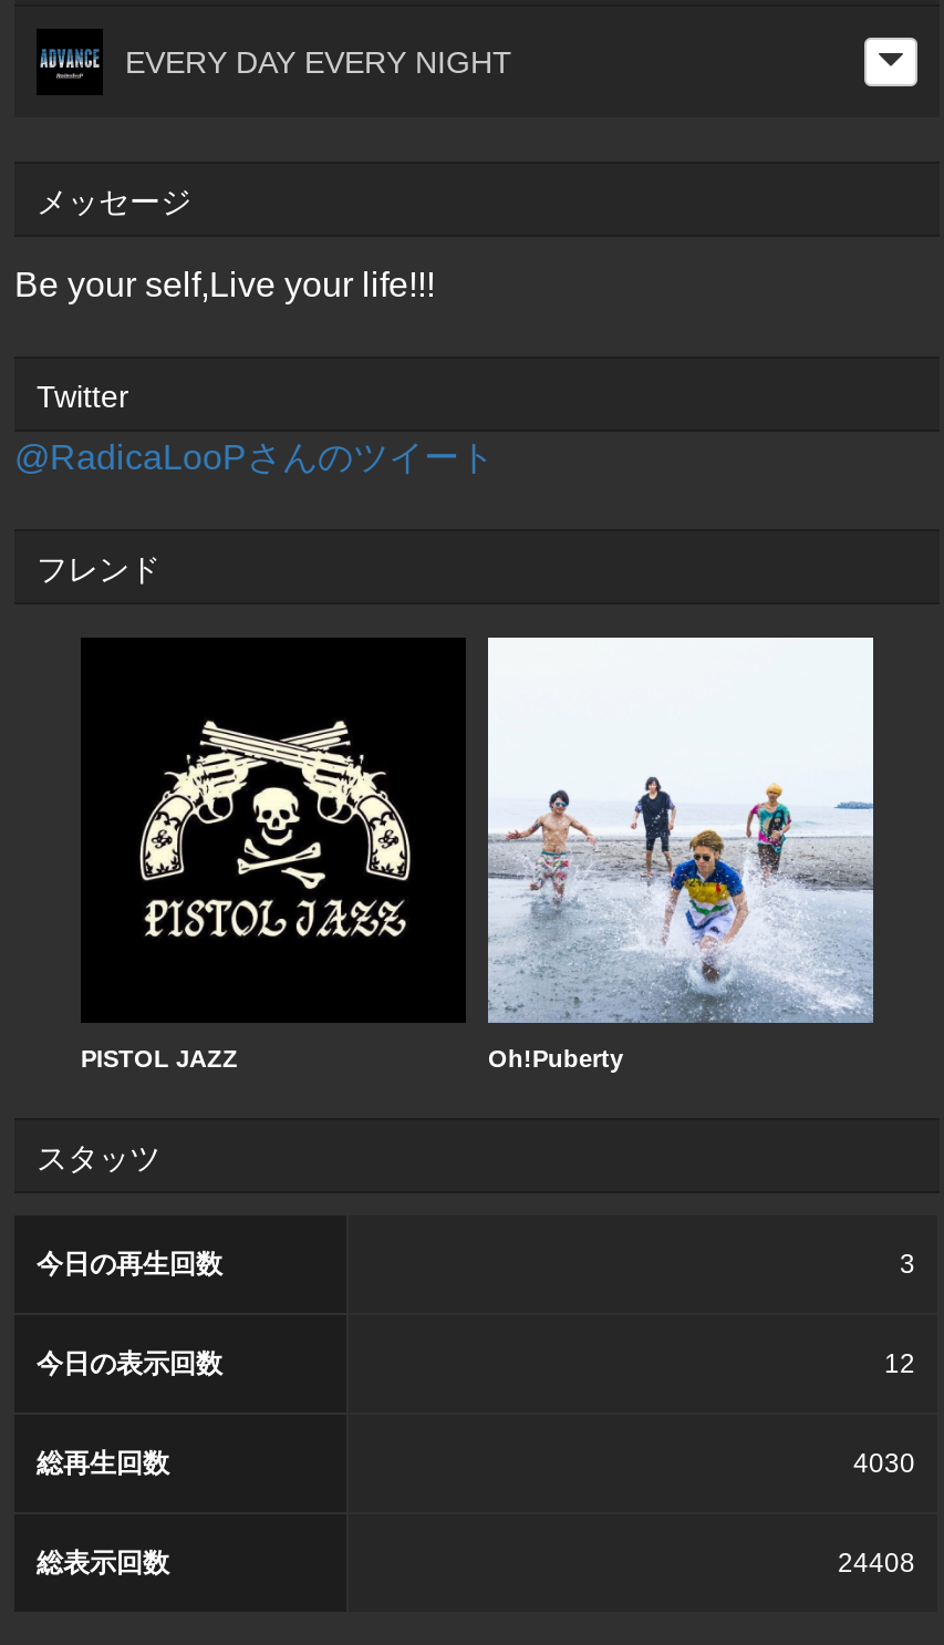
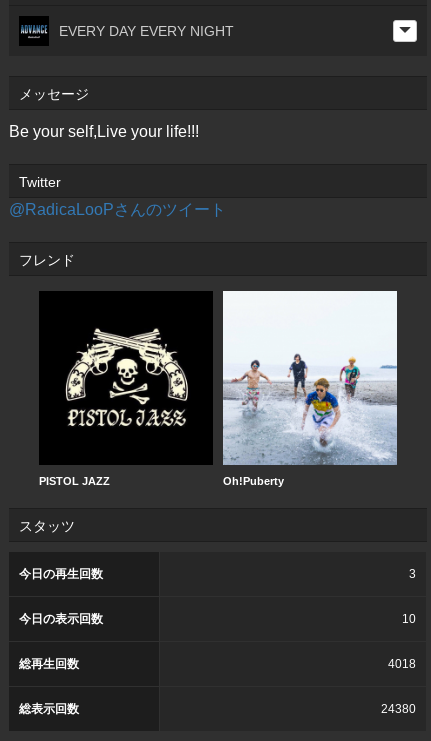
[884,1347,915,1378] 12 -> [402,611,416,625] 10
[853,1447,915,1478] 4030 -> [388,656,416,670] 4018
[838,1546,915,1577] 24408 -> [381,701,416,715] 24380

